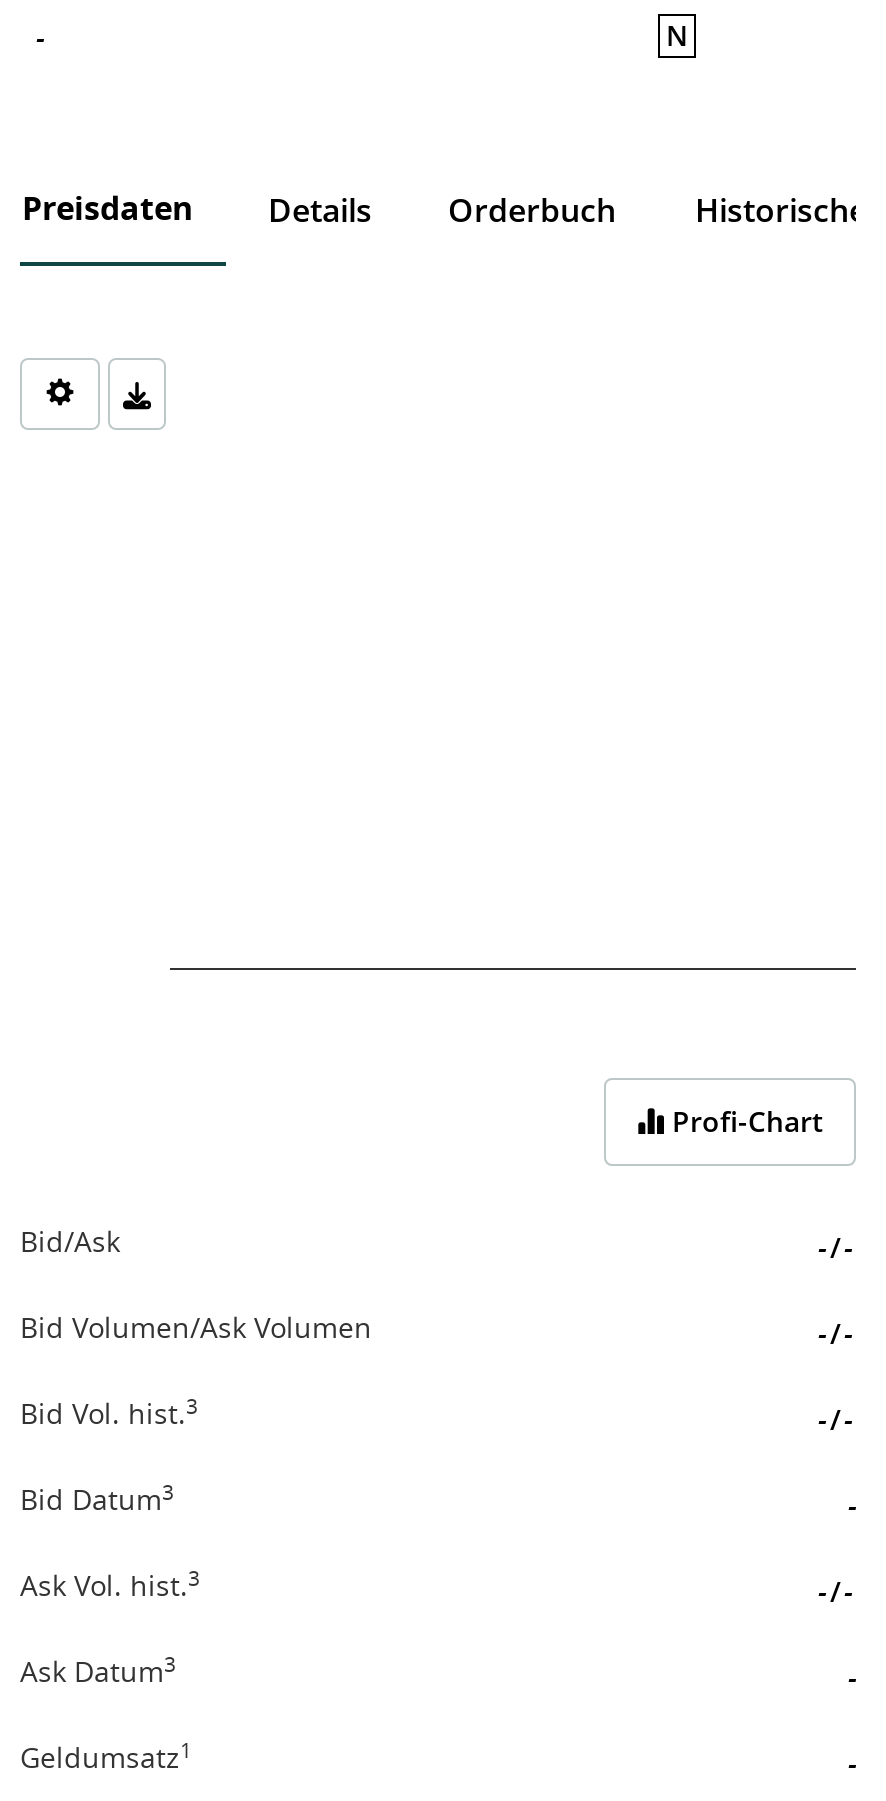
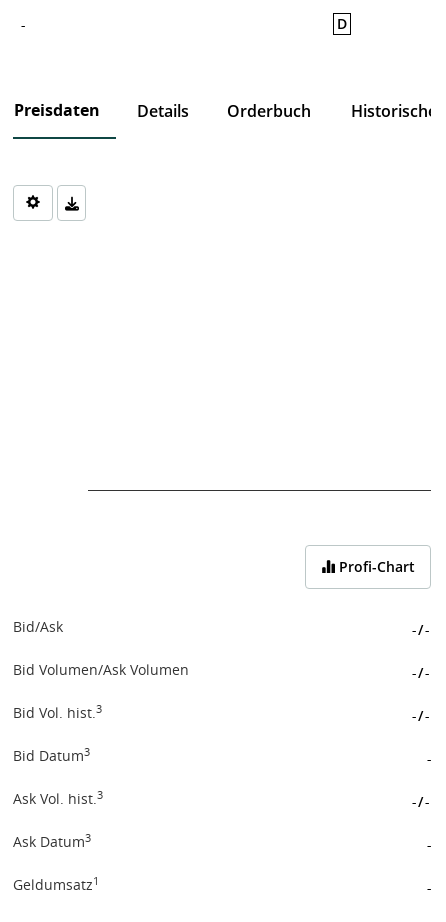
[666,16,688,54] N -> [337,14,347,33] D

